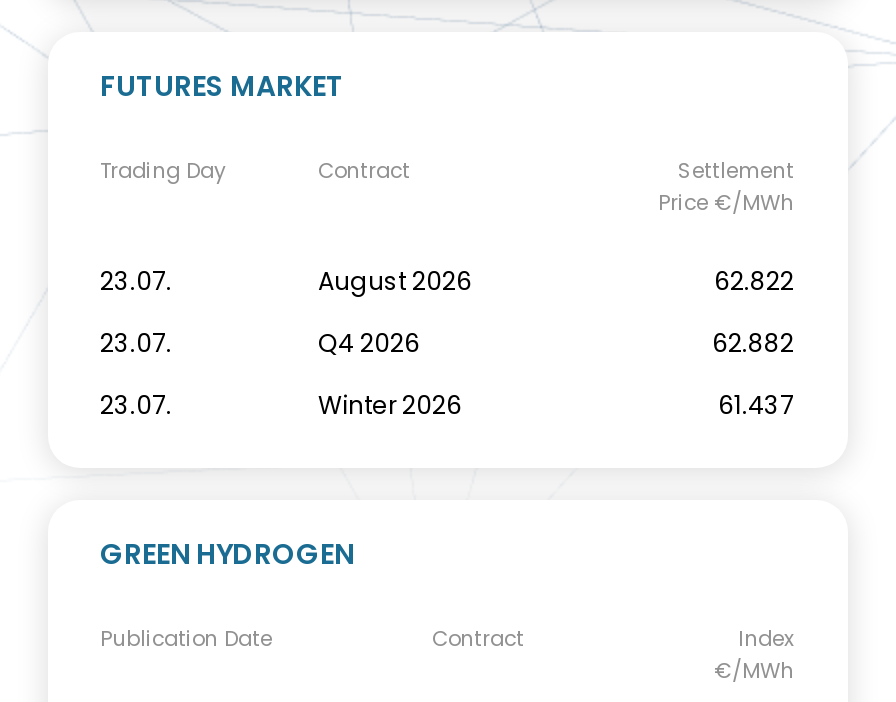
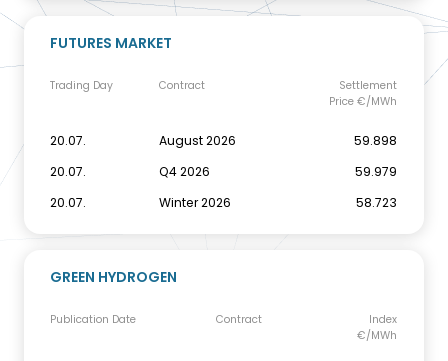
[100,263,172,297] 23.07. -> [50,132,86,149] 20.07.
[714,263,794,297] 62.822 -> [354,132,397,149] 59.898
[100,325,172,359] 23.07. -> [50,163,86,180] 20.07.
[712,325,794,359] 62.882 -> [355,163,397,180] 59.979
[100,387,172,421] 23.07. -> [50,194,86,211] 20.07.
[718,387,794,421] 61.437 -> [356,194,397,211] 58.723

